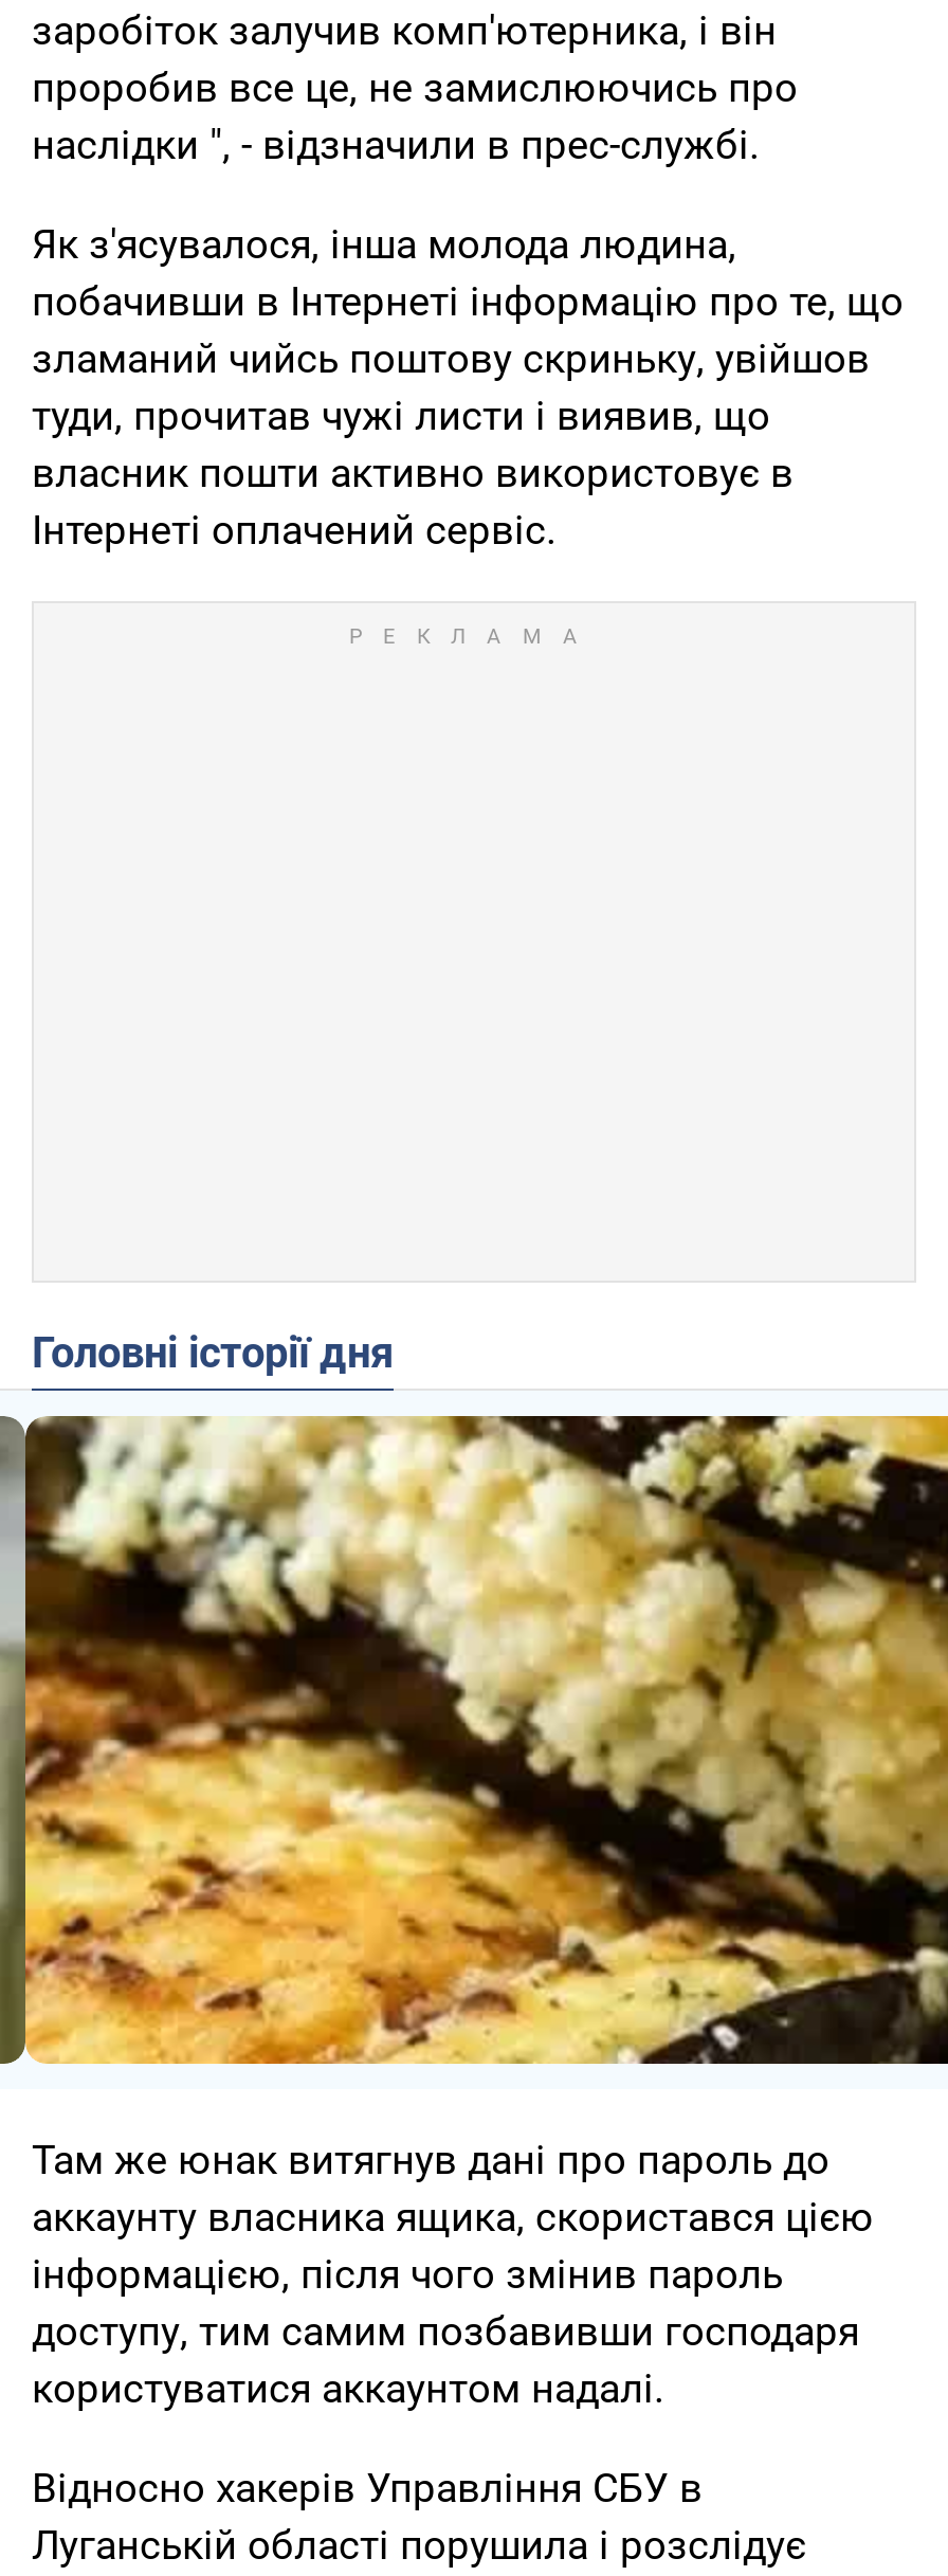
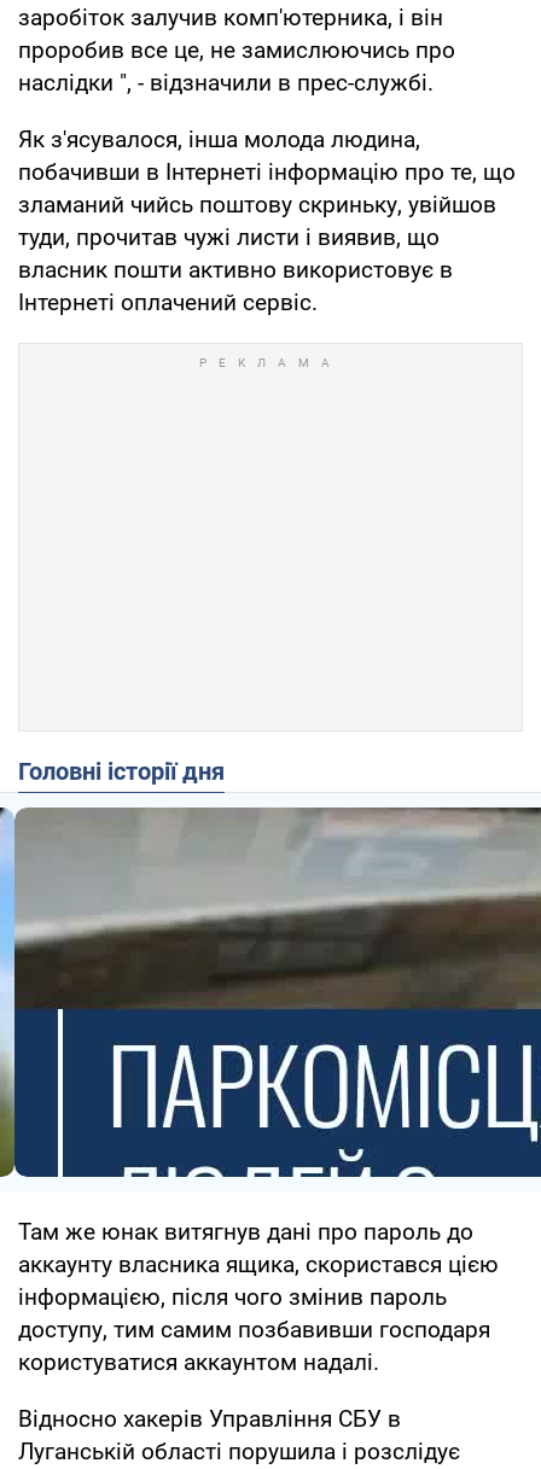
[6,1414,942,2066] [image] -> [4,806,537,1178] [image]

